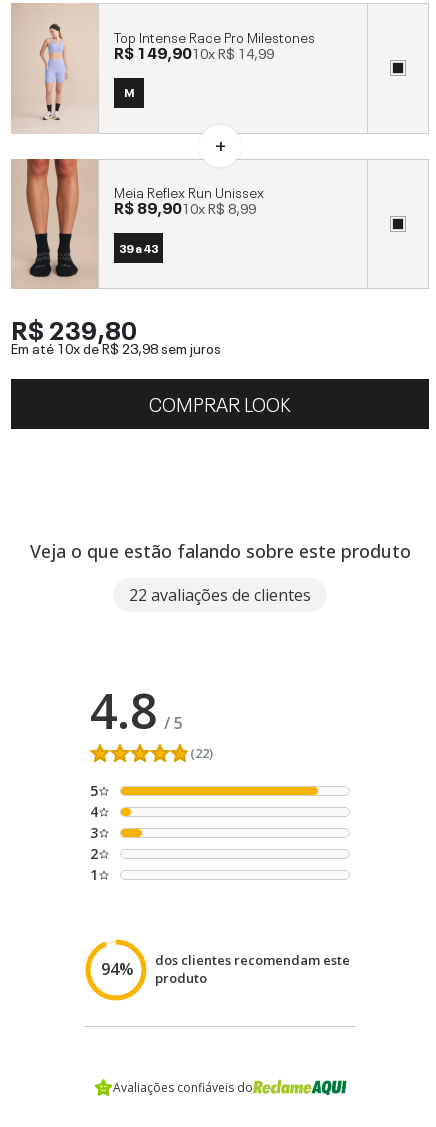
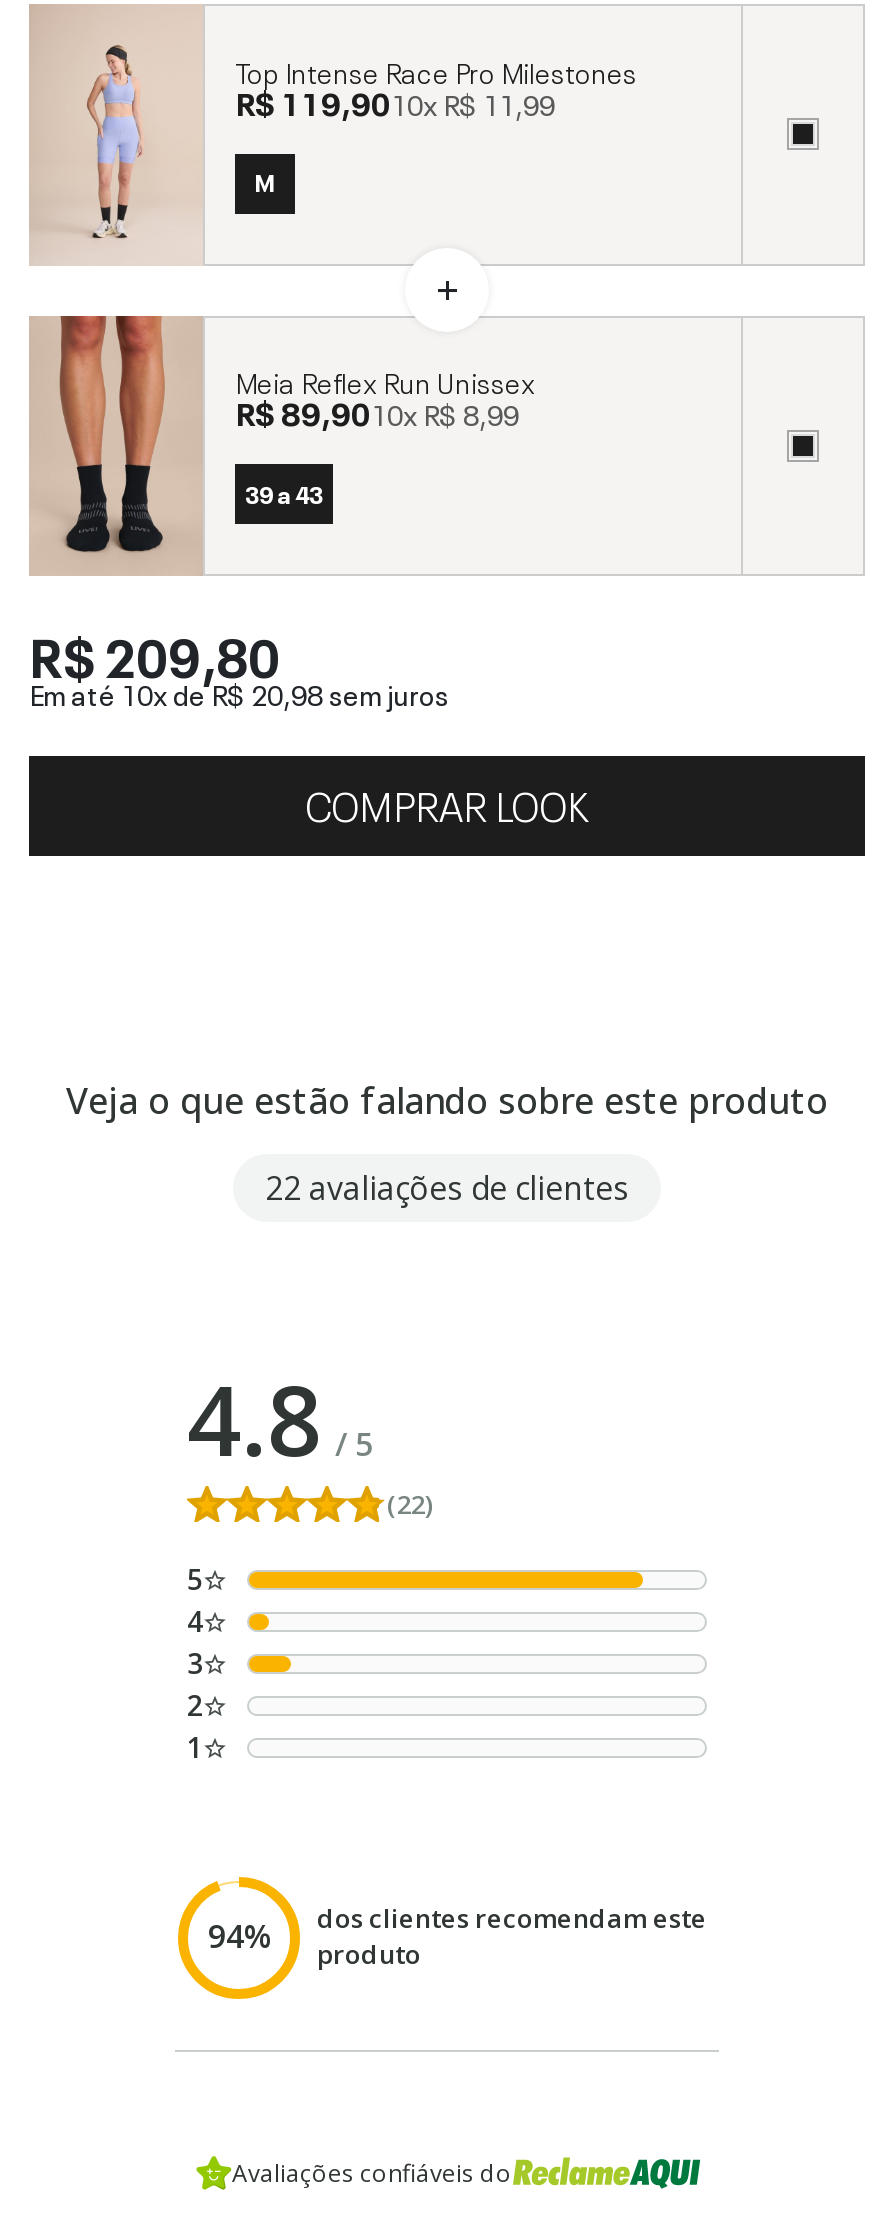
[114,39,274,63] R$ 149,9010xR$ 14,99 -> [235,76,555,124] R$ 119,9010xR$ 11,99
[11,308,137,346] R$ 239,80 -> [29,614,281,690] R$ 209,80
[11,337,221,357] Em até 10x deR$ 23,98 sem juros -> [29,672,449,712] Em até 10x deR$ 20,98 sem juros

